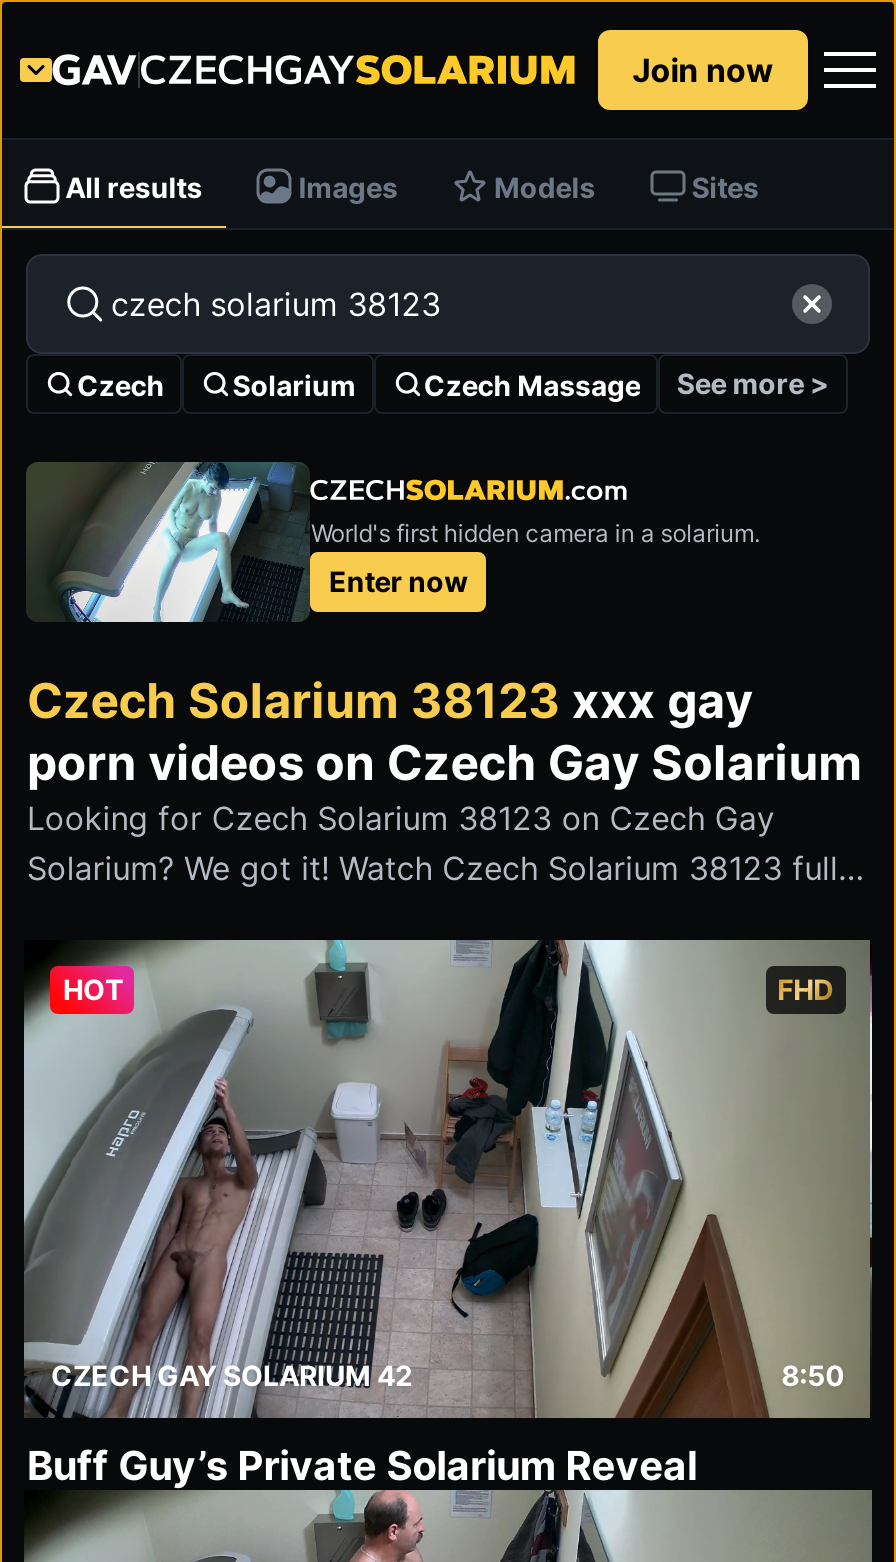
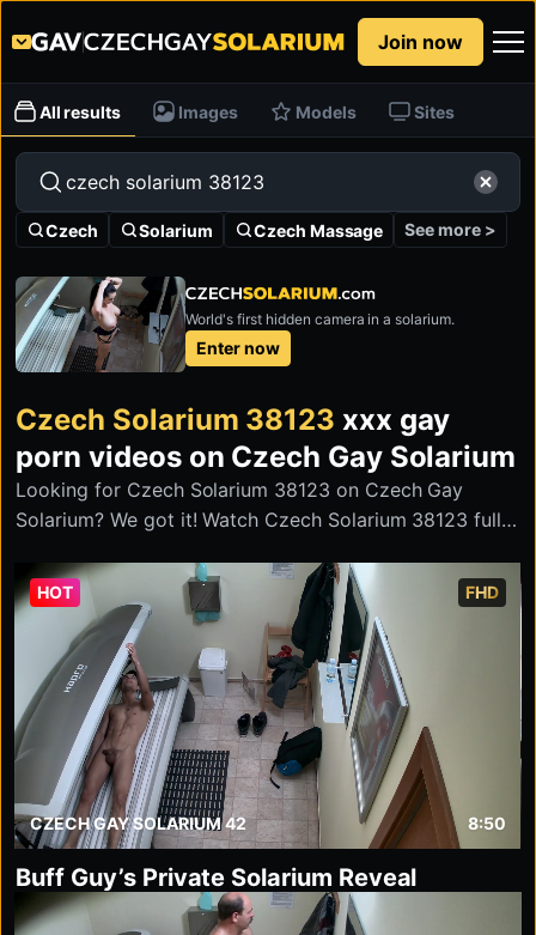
[26,462,310,624] [image] -> [14,275,185,374] [image]

